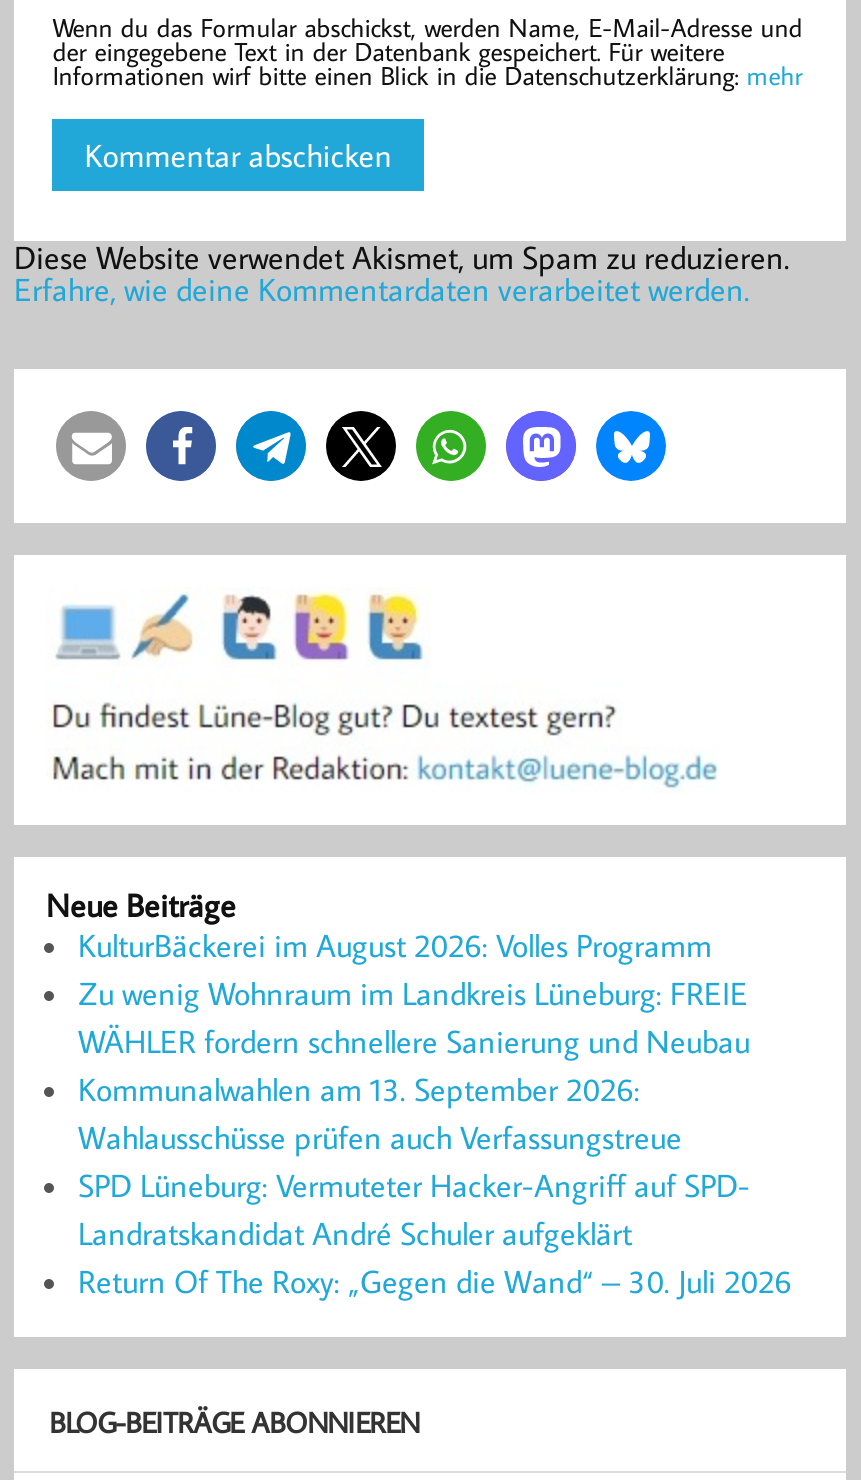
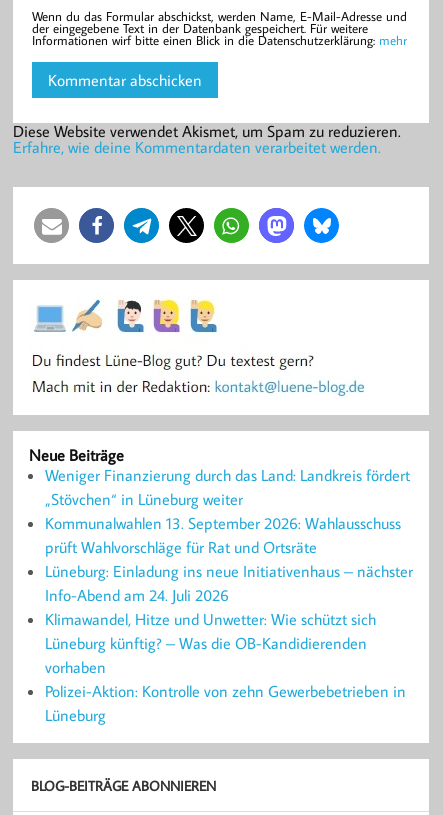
[78,926,792,1302] KulturBäckerei im August 2026: Volles Programm | Zu wenig Wohnraum im Landkreis Lüneburg: FREIE | WÄHLER fordern schnellere Sanierung und Neubau | Kommunalwahlen am 13. September 2026: | Wahlausschüsse prüfen auch Verfassungstreue | SPD Lüneburg: Vermuteter Hacker-Angriff auf SPD- | Landratskandidat André Schuler aufgeklärt | Return Of The Roxy: „Gegen die Wand“ – 30. Juli 2026 -> [45,465,413,725] Weniger Finanzierung durch das Land: Landkreis fördert | „Stövchen“ in Lüneburg weiter | Kommunalwahlen 13. September 2026: Wahlausschuss | prüft Wahlvorschläge für Rat und Ortsräte | Lüneburg: Einladung ins neue Initiativenhaus – nächster | Info-Abend am 24. Juli 2026 | Klimawandel, Hitze und Unwetter: Wie schützt sich | Lüneburg künftig? – Was die OB-Kandidierenden | vorhaben | Polizei-Aktion: Kontrolle von zehn Gewerbebetrieben in | Lüneburg

